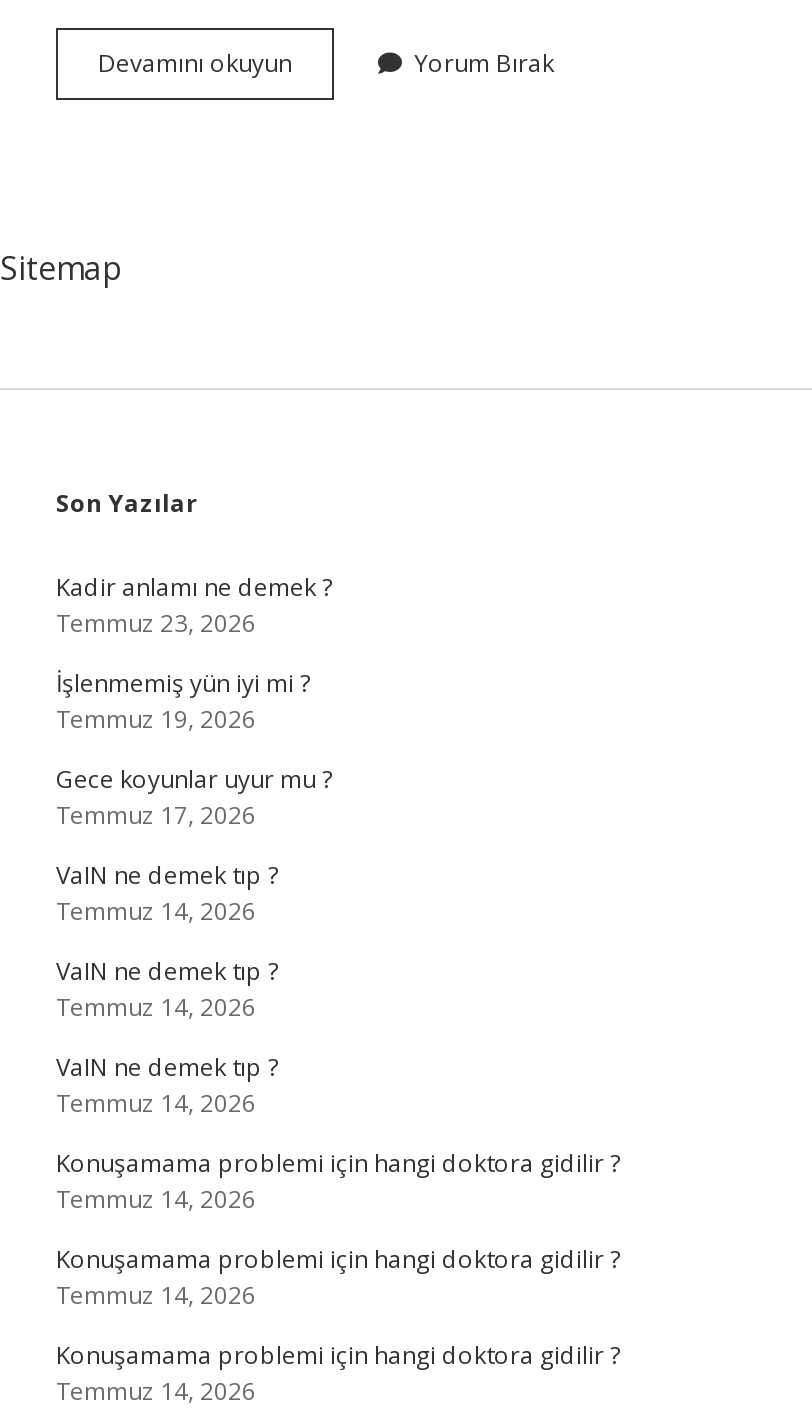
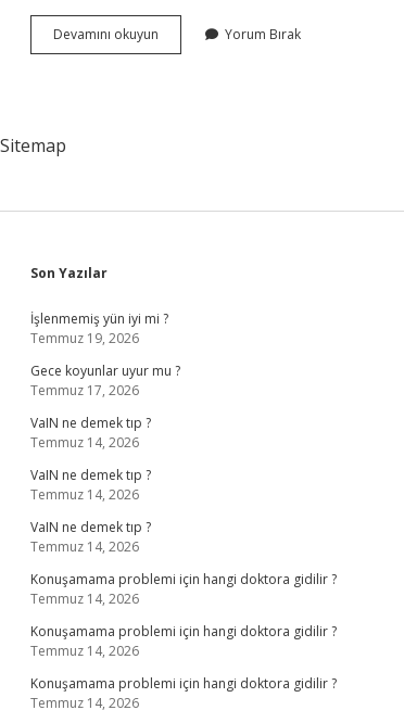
[56,570,332,640] Kadir anlamı ne demek ? | Temmuz 23, 2026 -> none

